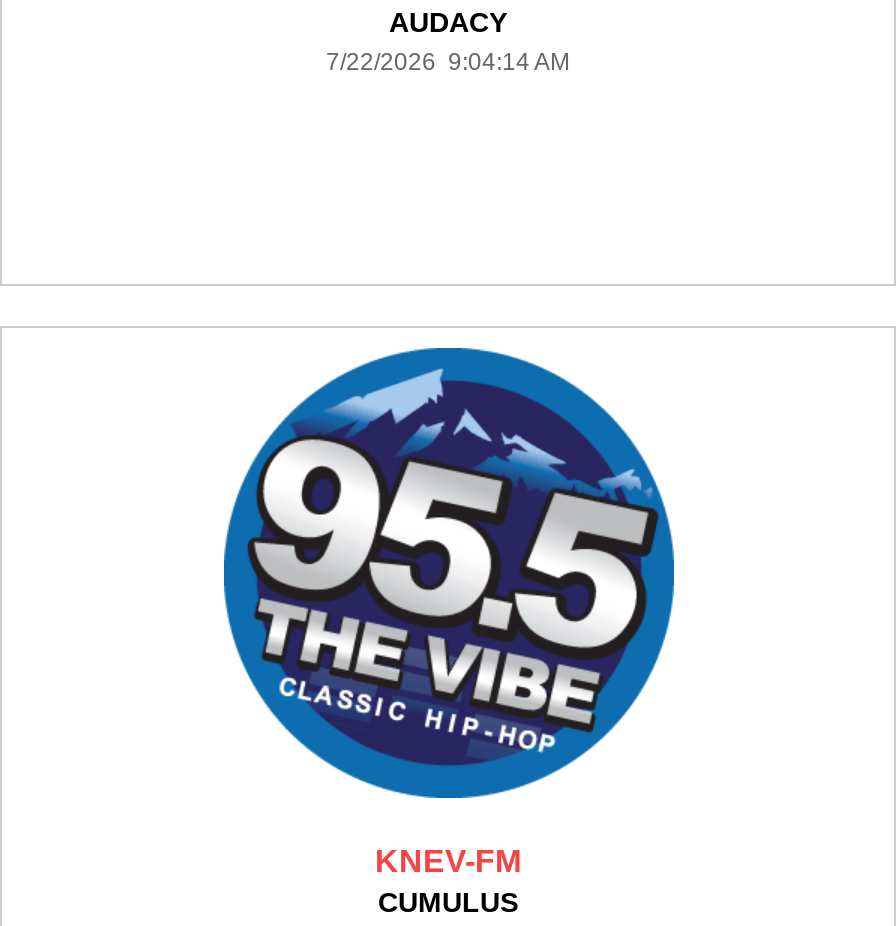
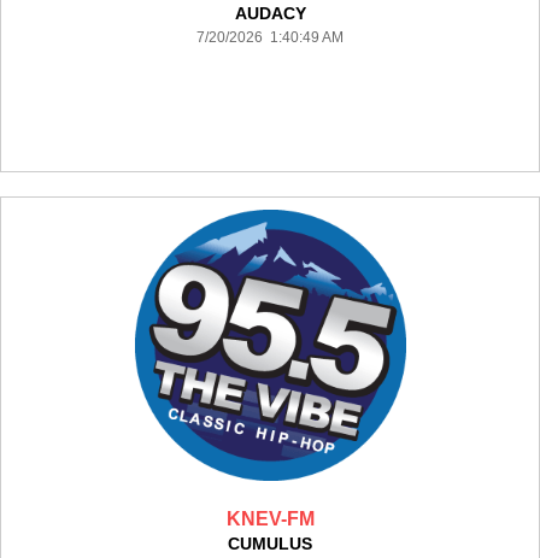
[326,48,570,76] 7/22/2026 9:04:14 AM -> [196,29,344,46] 7/20/2026 1:40:49 AM

